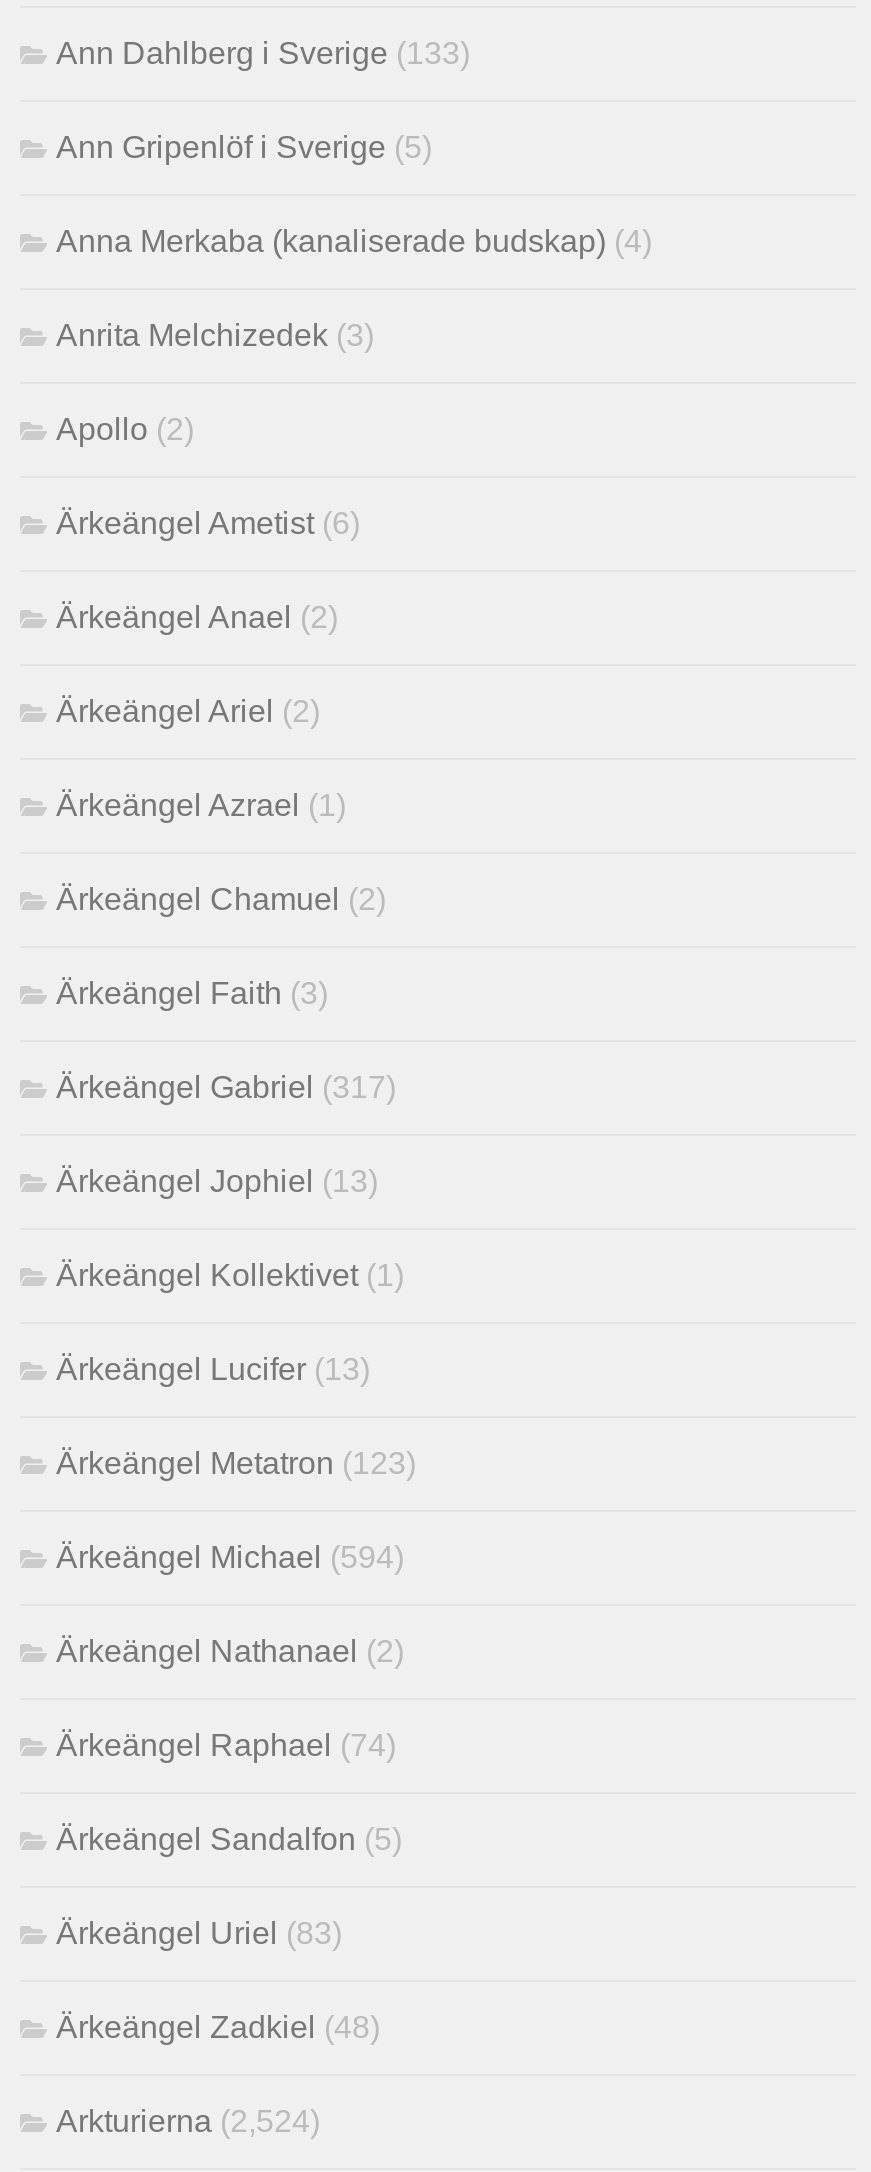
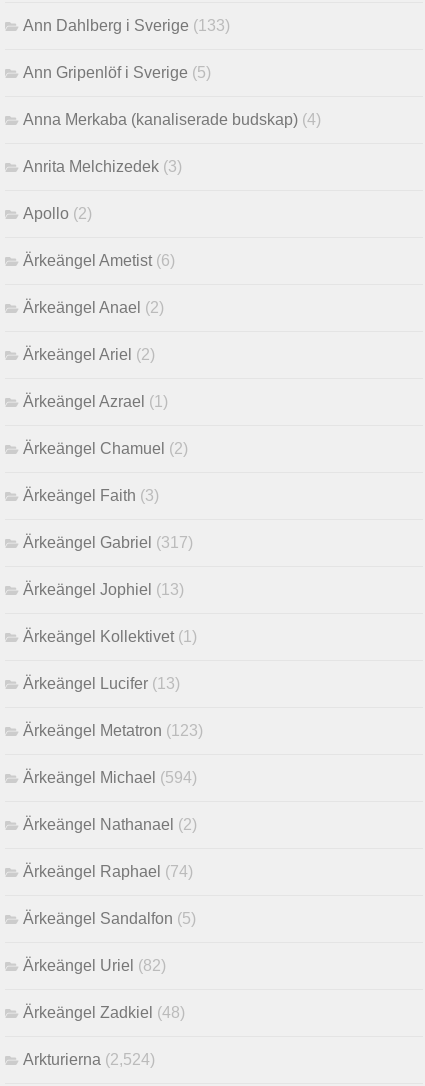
[56,1916,342,1950] Ärkeängel Uriel (83) -> [23,957,166,974] Ärkeängel Uriel (82)

